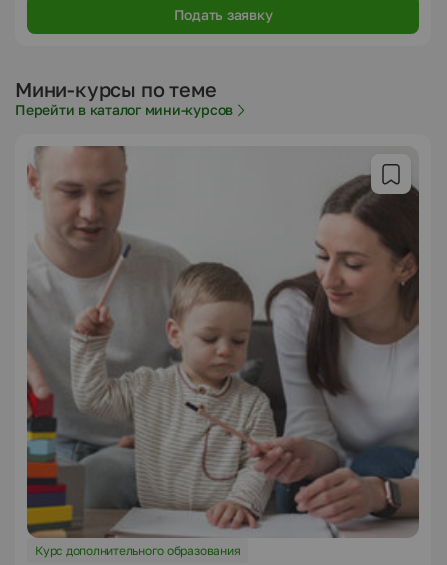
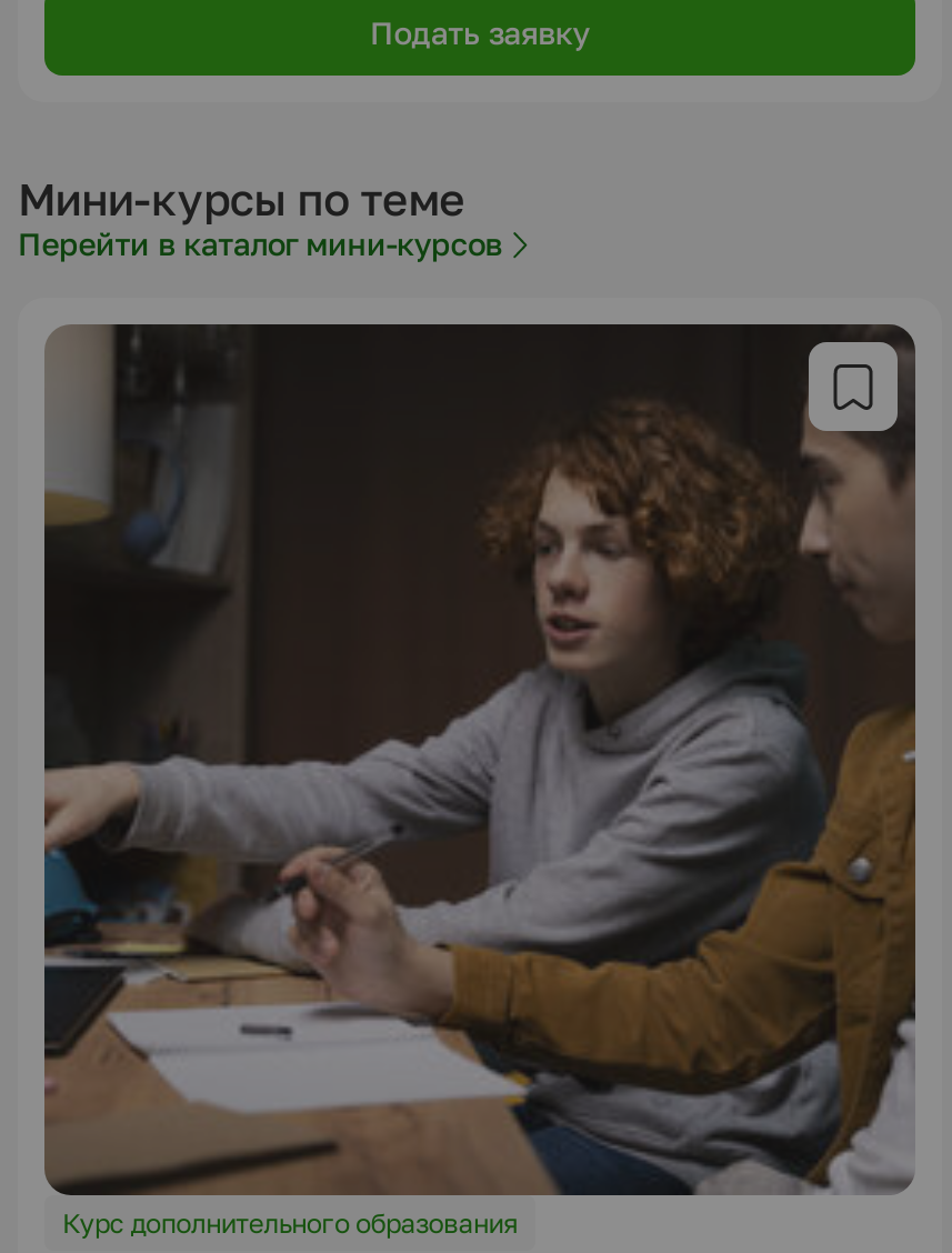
[26,145,420,538] [image] -> [42,322,918,1197] [image]

